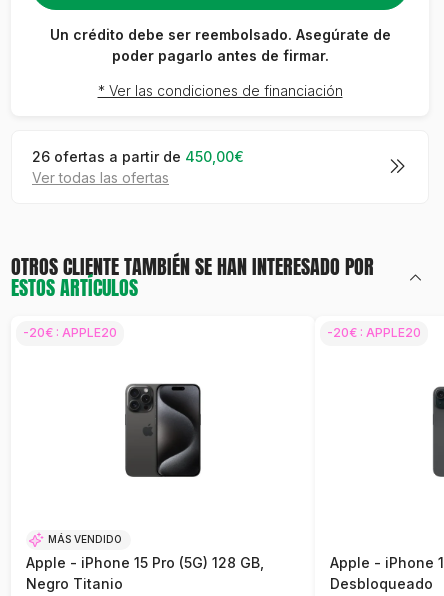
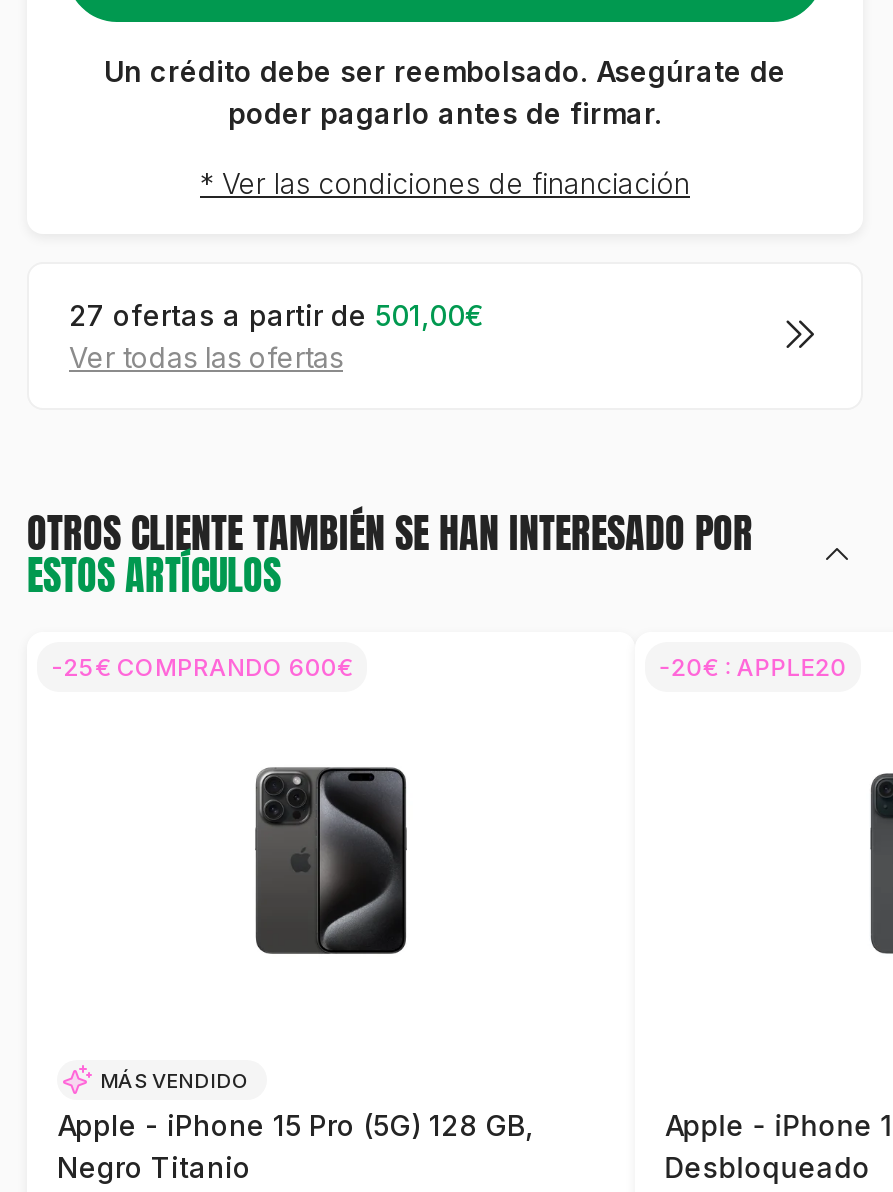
[32,148,244,165] 26 ofertas a partir de 450,00€ -> [69,296,485,330] 27 ofertas a partir de 501,00€
[23,325,117,340] -20€ : APPLE20 -> [51,650,353,680] -25€ COMPRANDO 600€

